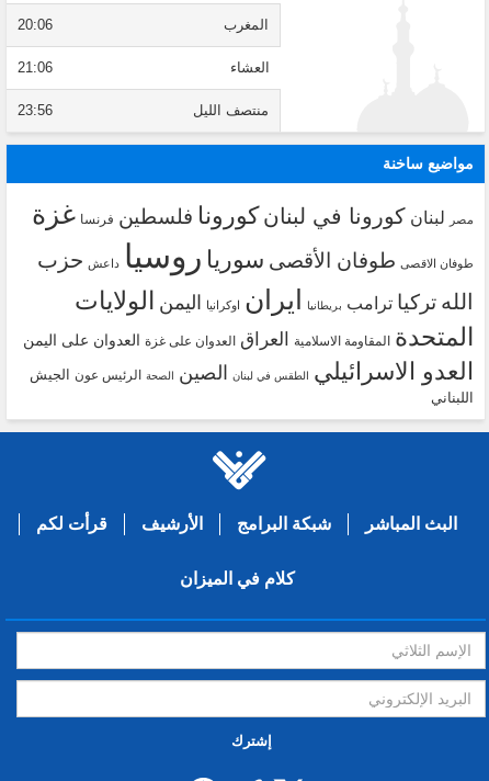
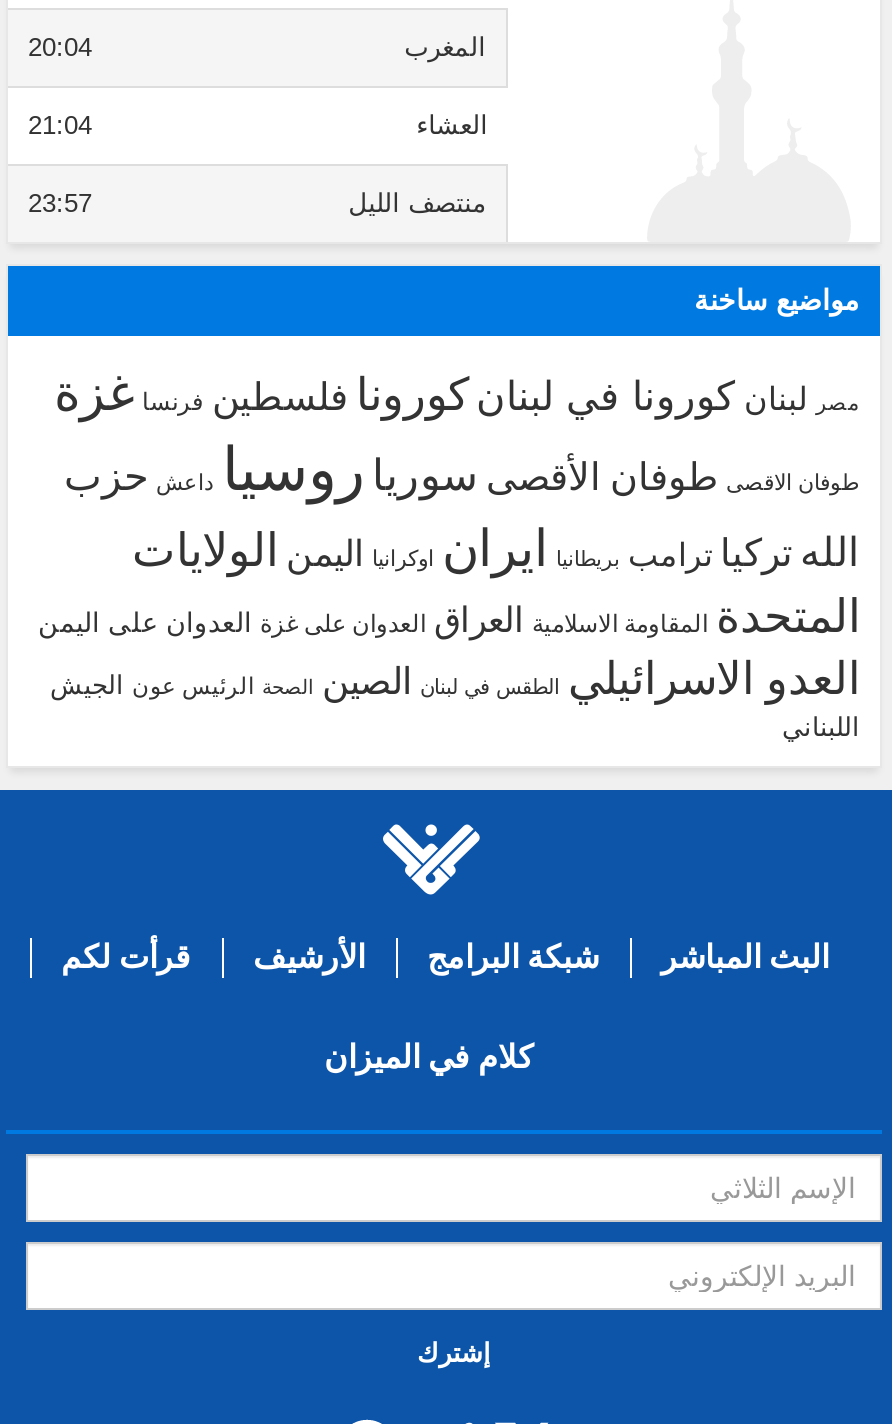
[19,17,54,33] 20:06 -> [30,31,94,61] 20:04
[19,60,54,76] 21:06 -> [30,109,94,139] 21:04
[19,102,54,119] 23:56 -> [30,187,94,217] 23:57

